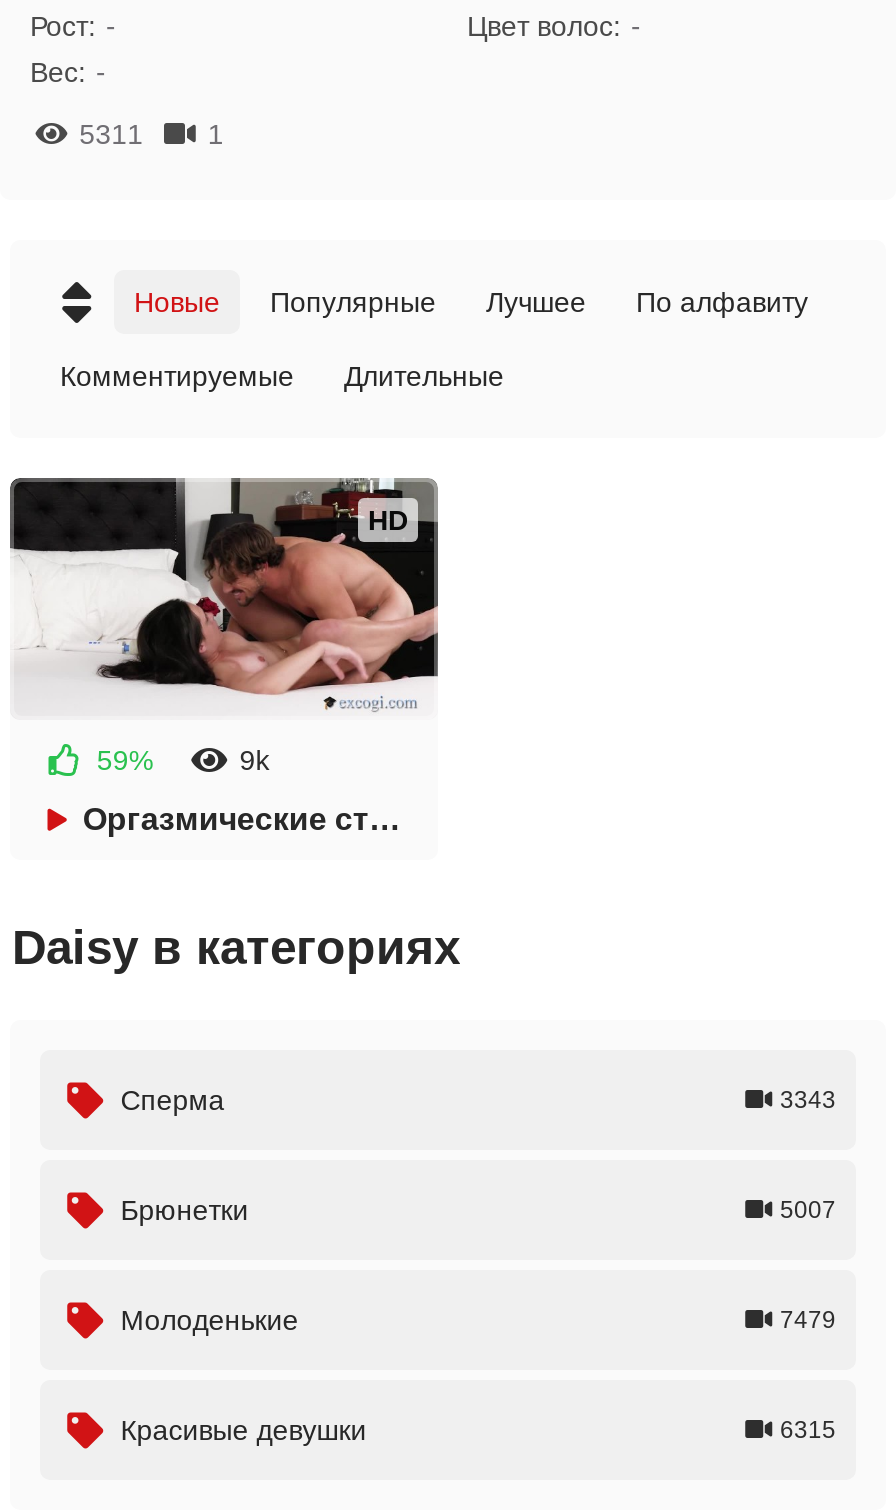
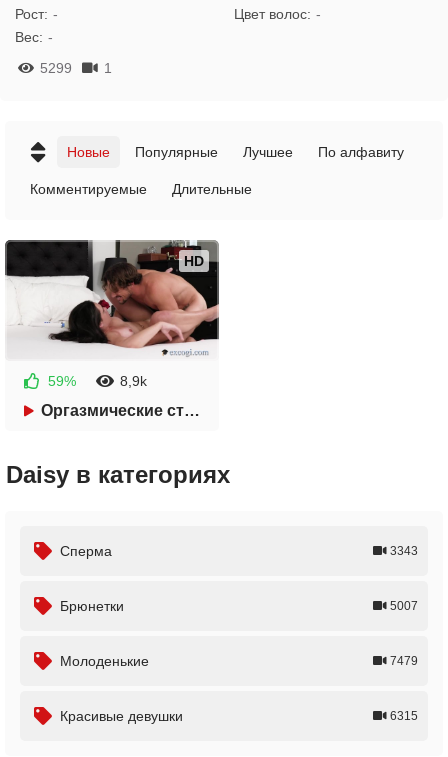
[79,119,143,151] 5311 -> [40,60,72,76] 5299
[240,744,270,776] 9k -> [120,373,147,389] 8,9k

